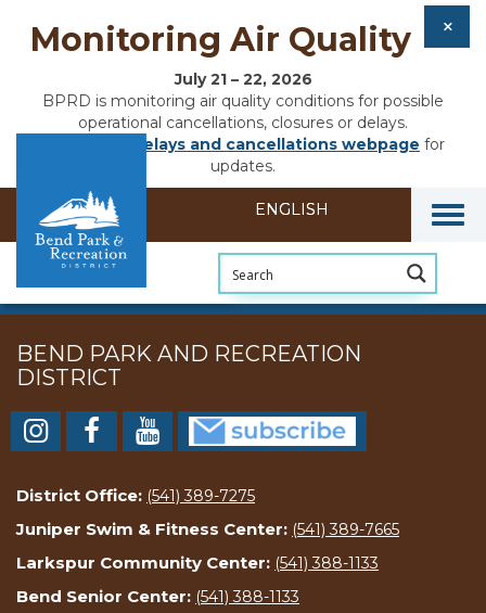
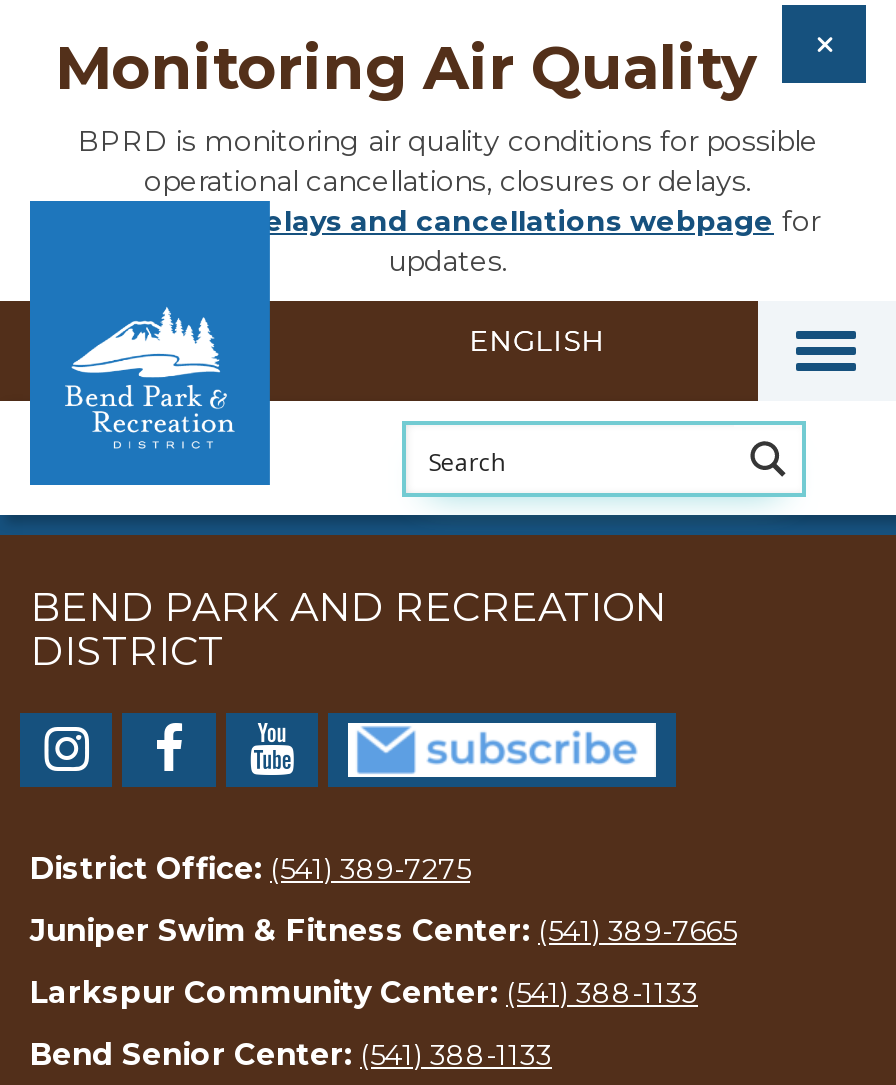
[174,69,312,89] July 21 – 22, 2026 -> none

